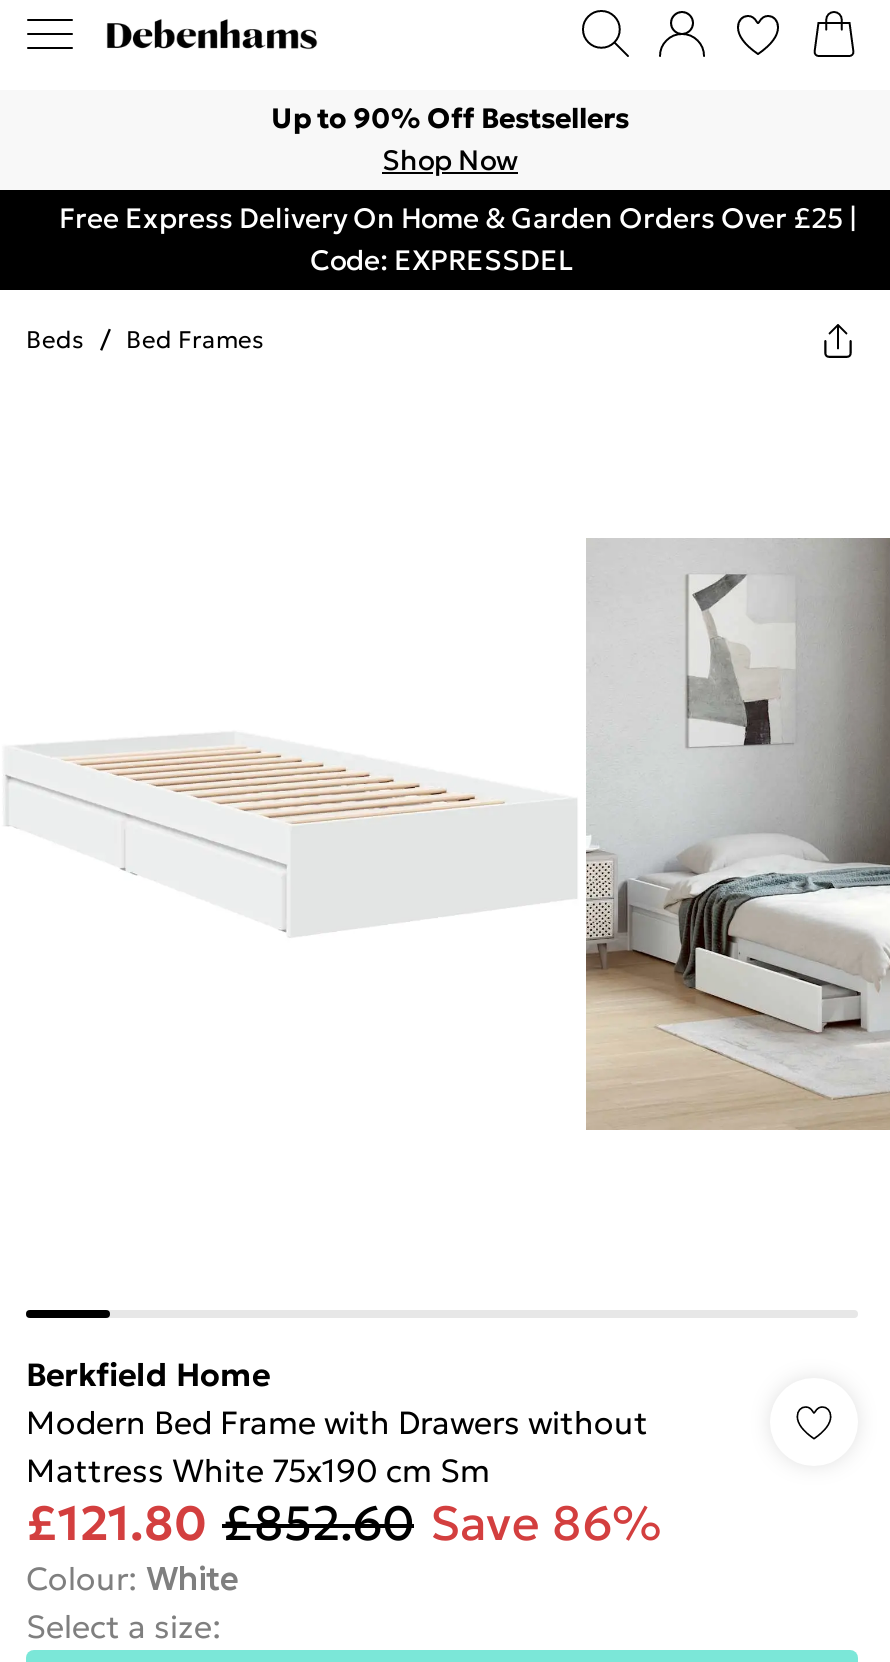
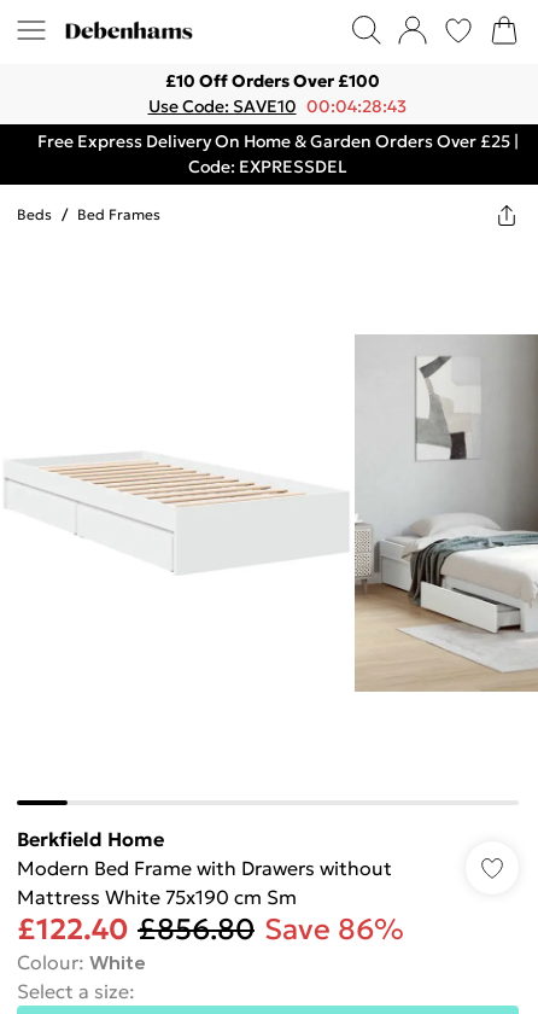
[271,100,629,178] Up to 90% Off Bestsellers | Shop Now -> [148,70,407,117] £10 Off Orders Over £100 | Use Code: SAVE10 00:04:28:43
[26,1494,662,1554] £121.80 £852.60 Save 86% -> [17,911,404,948] £122.40 £856.80 Save 86%

